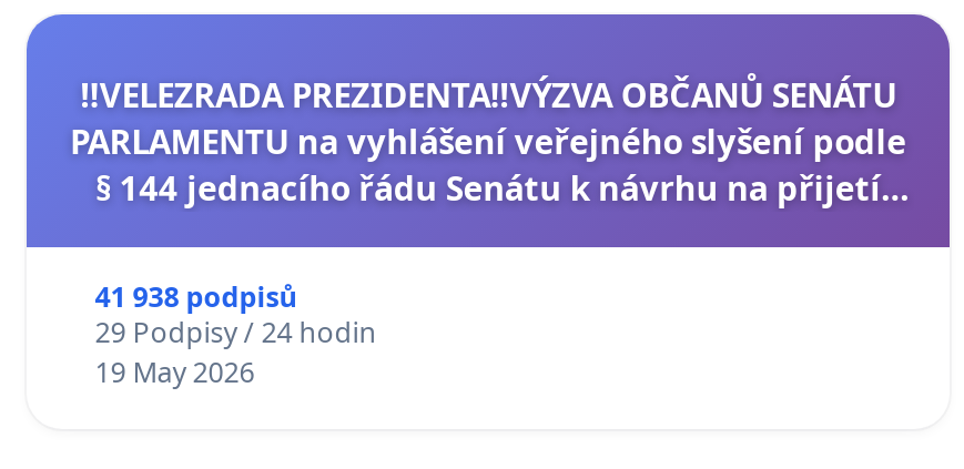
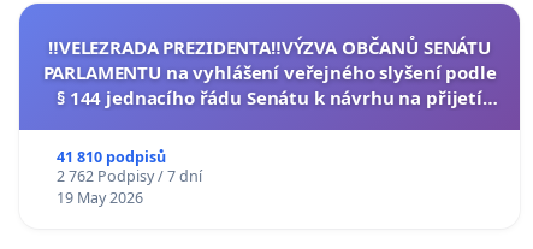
[95,278,297,316] 41 938 podpisů -> [56,147,166,167] 41 810 podpisů
[95,313,377,351] 29 Podpisy / 24 hodin -> [56,166,202,186] 2 762 Podpisy / 7 dní

